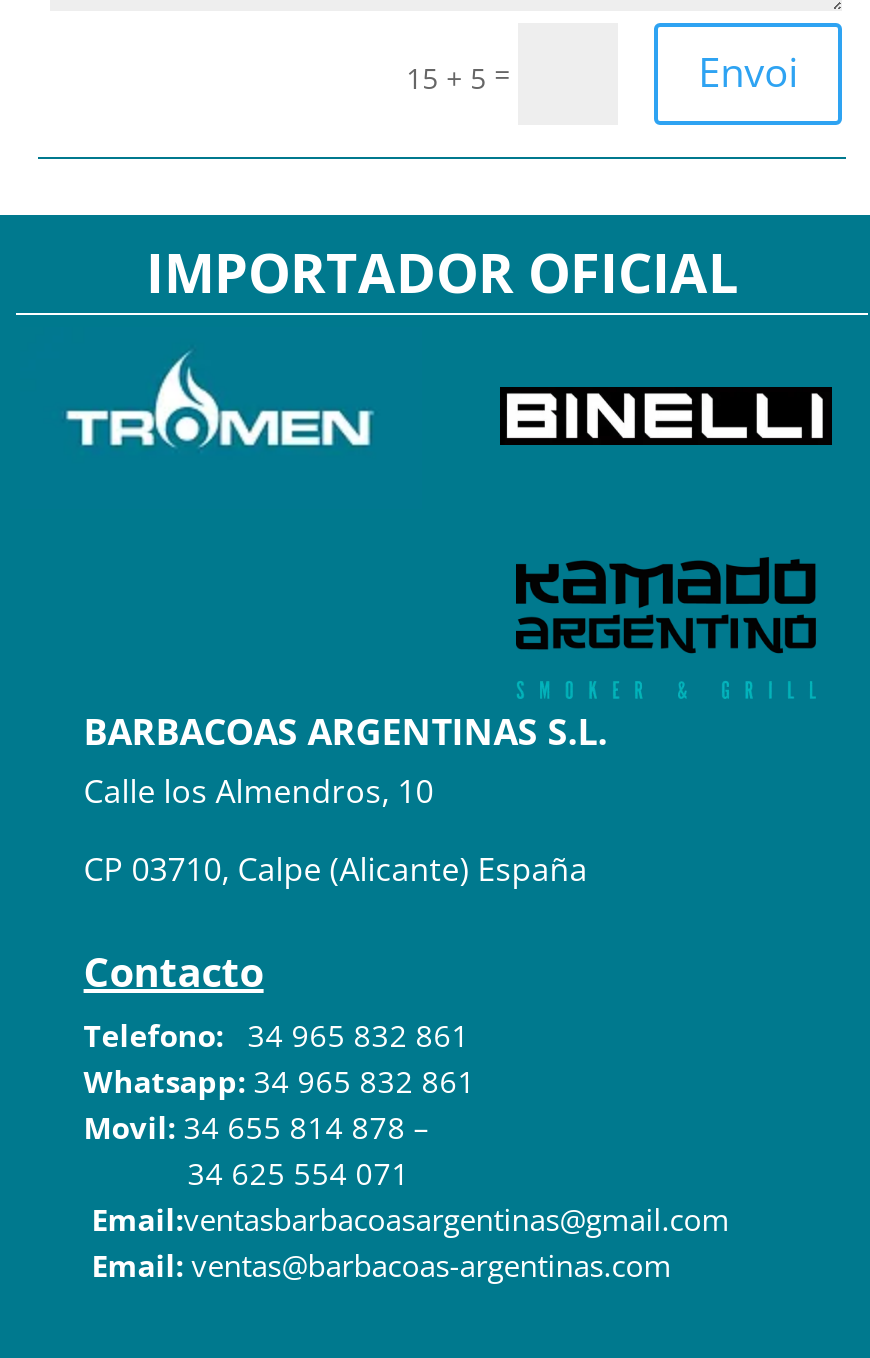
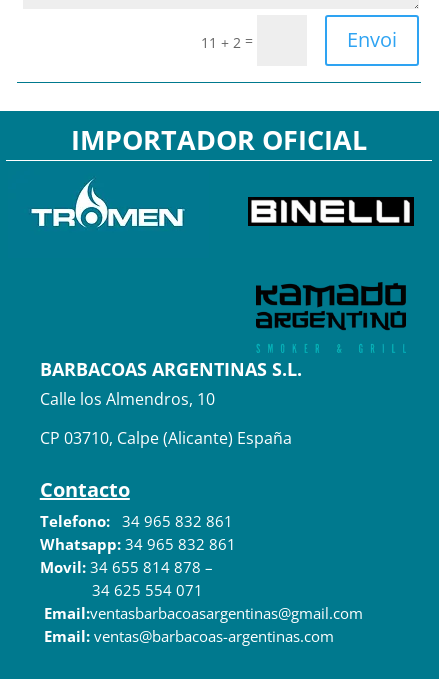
[406,54,518,96] 15 + 5 = -> [201,31,257,51] 11 + 2 =

